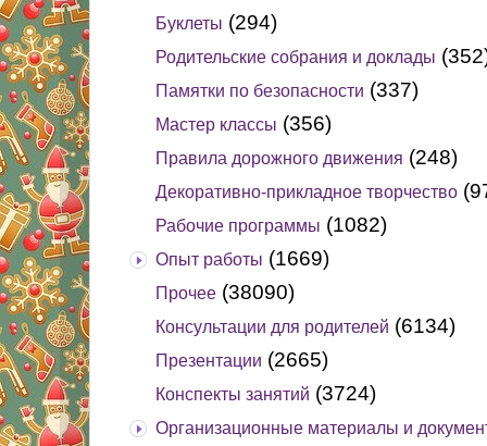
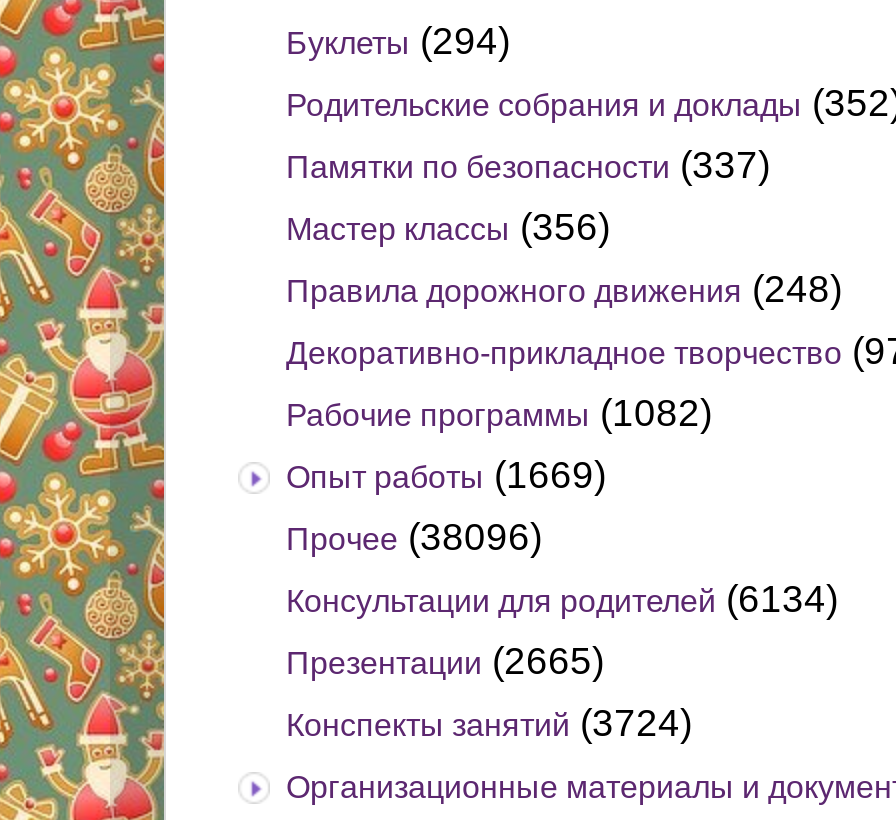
[155,281,295,303] Прочее (38090) -> [286,516,542,558] Прочее (38096)

